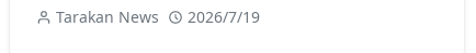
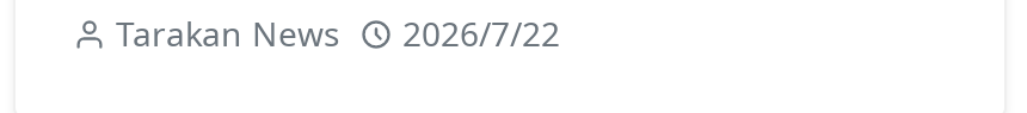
[56,6,260,27] Tarakan News 2026/7/19 -> [116,10,560,55] Tarakan News 2026/7/22

